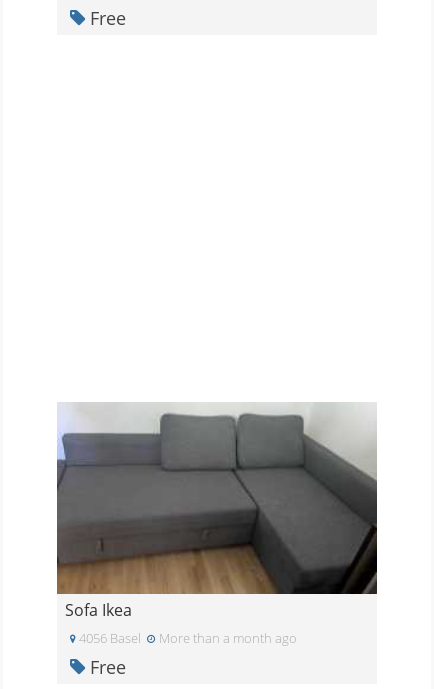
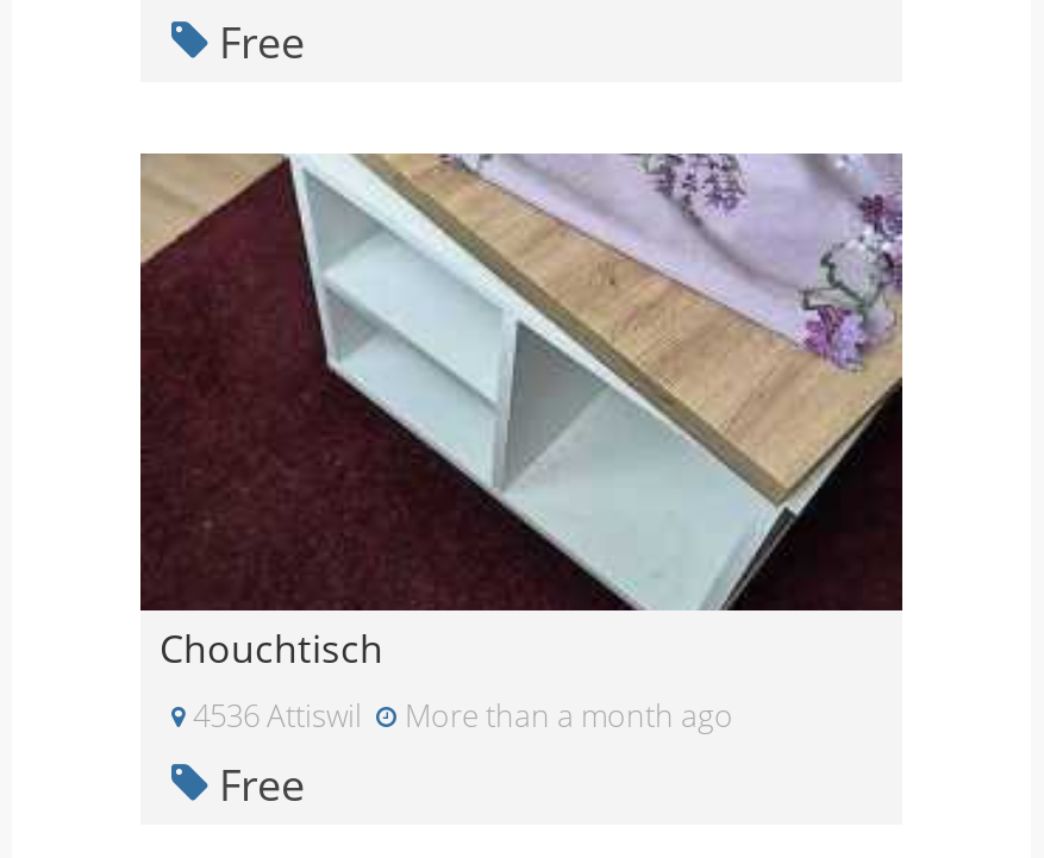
[56,403,378,647] [image] | Sofa Ikea | 4056 Basel -> [138,154,902,736] [image] | Chouchtisch | 4536 Attiswil

